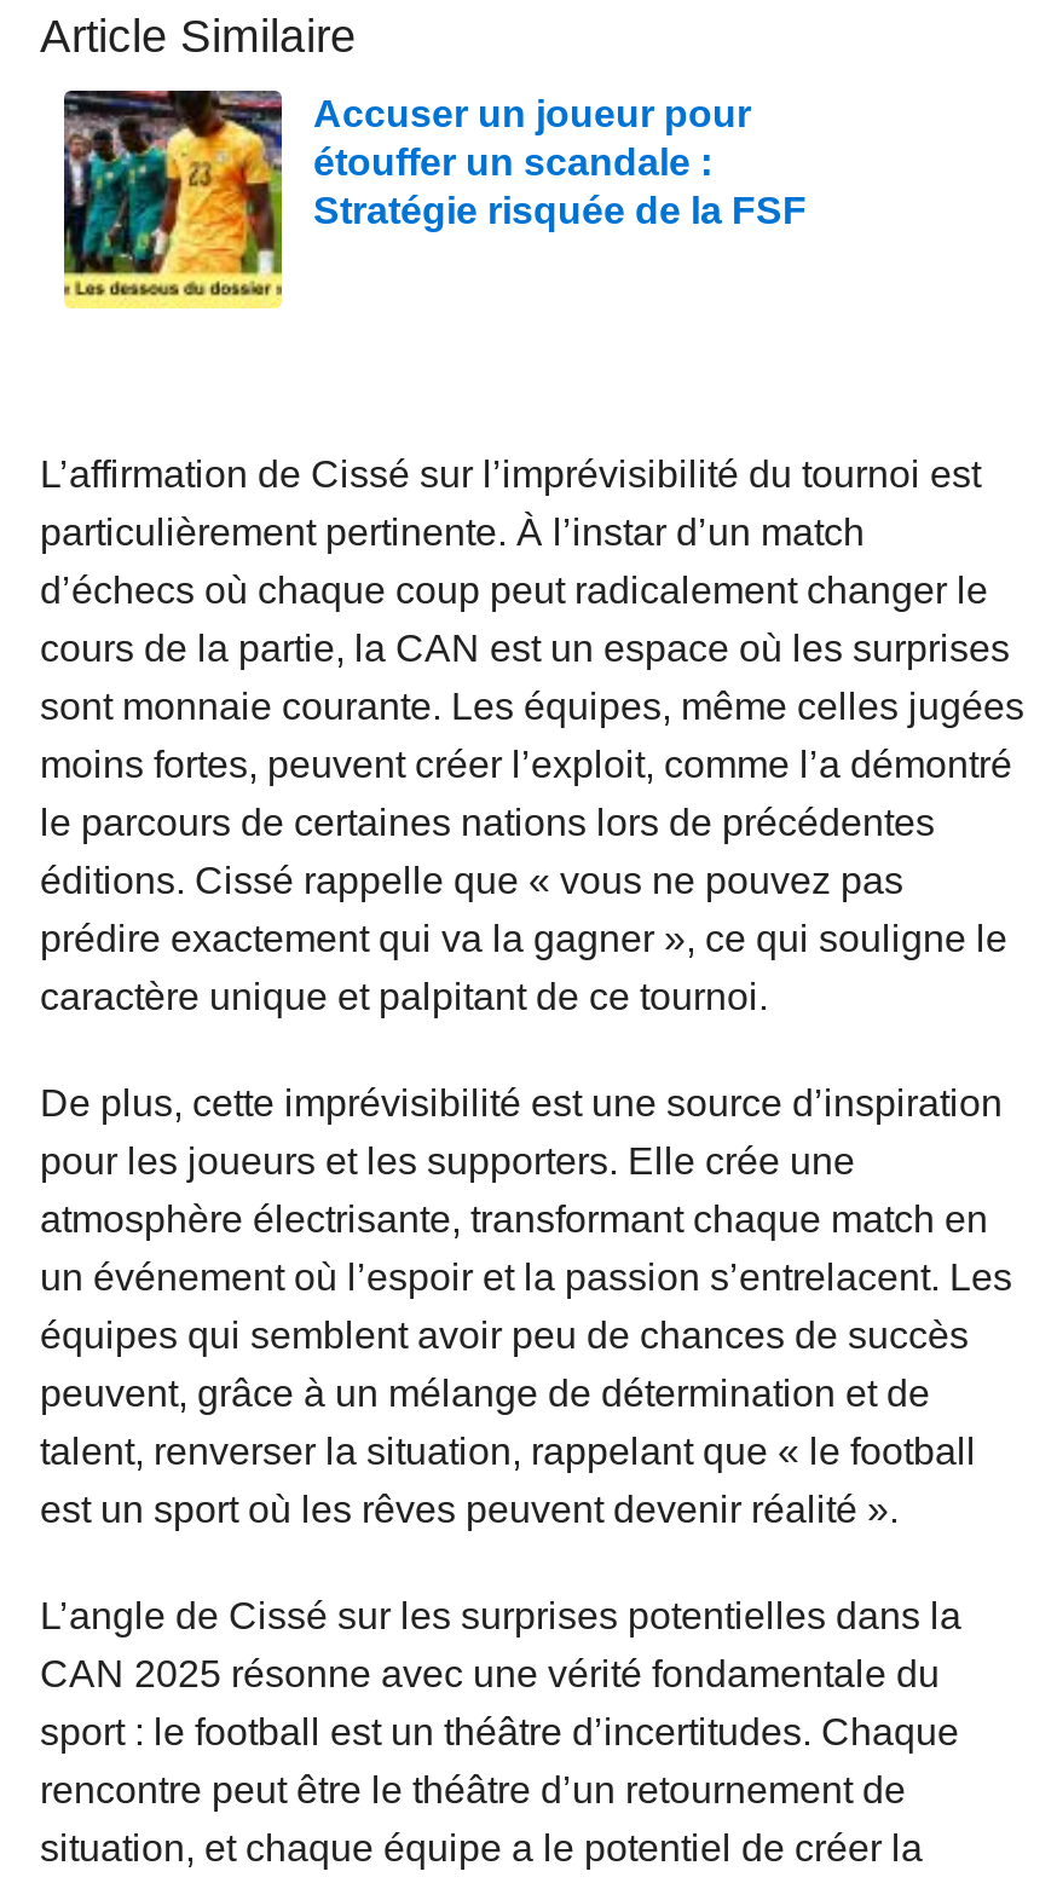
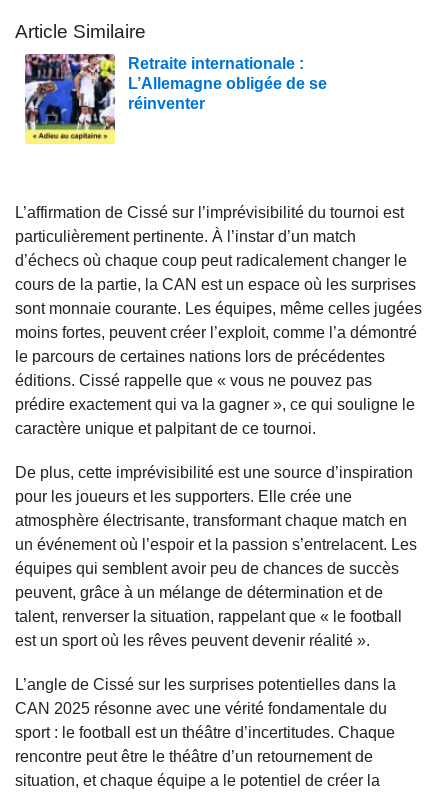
[62,88,807,296] [image] | Accuser un joueur pour | étouffer un scandale : | Stratégie risquée de la FSF -> [24,53,327,138] [image] | Retraite internationale : | L’Allemagne obligée de se | réinventer

